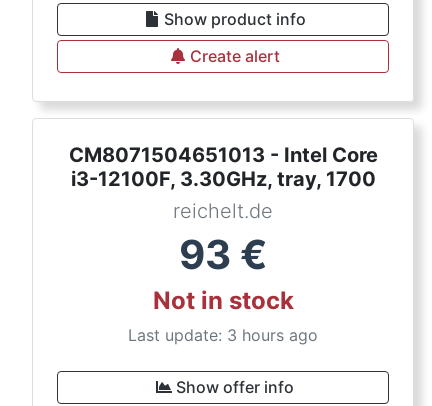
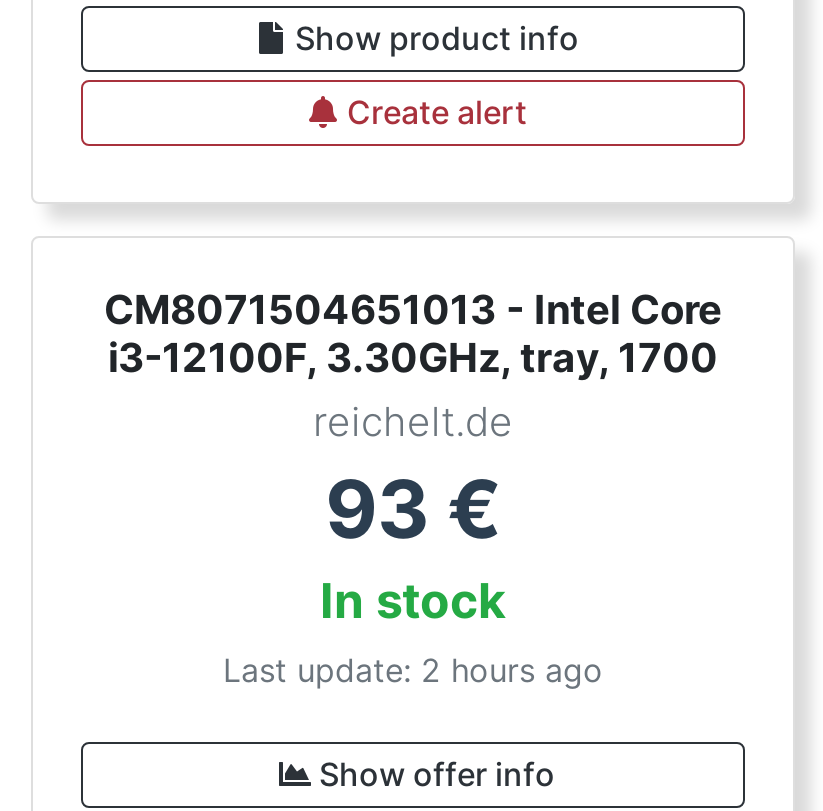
[128,286,318,345] Not in stock | Last update: 3 hours ago -> [223,572,603,690] In stock | Last update: 2 hours ago

